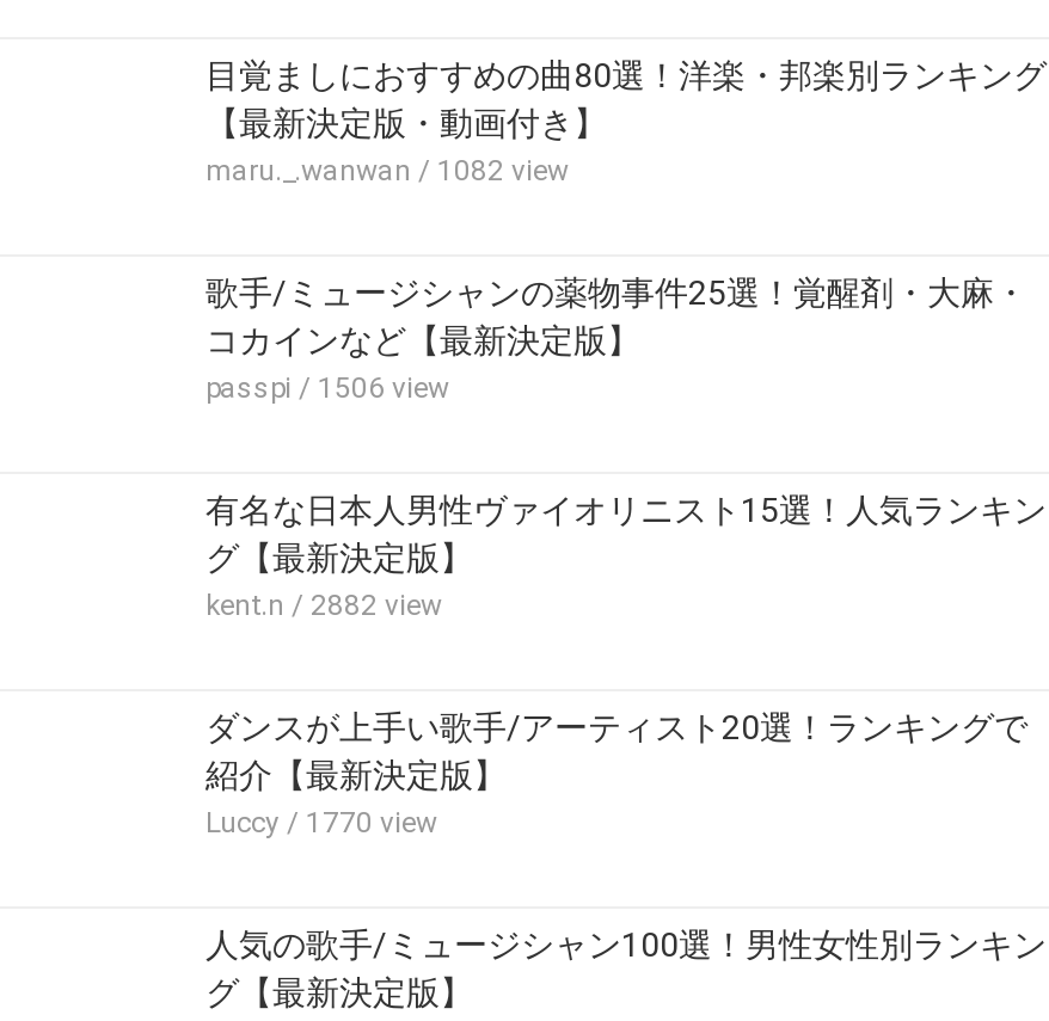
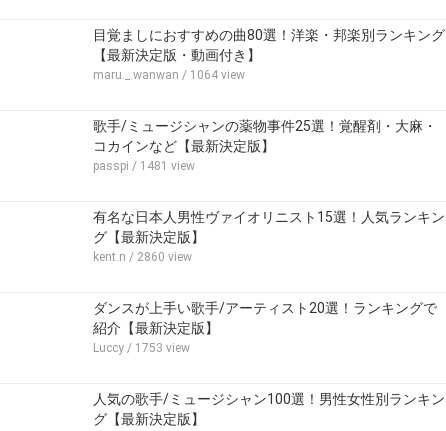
[205,154,569,187] maru._.wanwan / 1082 view -> [93,68,245,82] maru._.wanwan / 1064 view
[205,371,449,405] passpi / 1506 view -> [93,159,195,173] passpi / 1481 view
[205,589,442,622] kent.n / 2882 view -> [93,250,192,264] kent.n / 2860 view
[205,806,437,839] Luccy / 1770 view -> [93,341,190,355] Luccy / 1753 view

